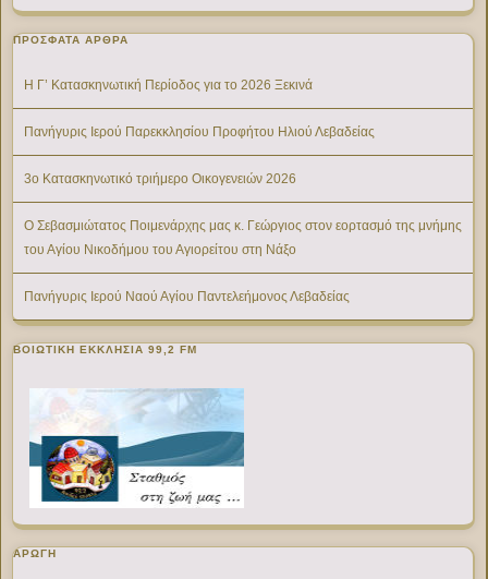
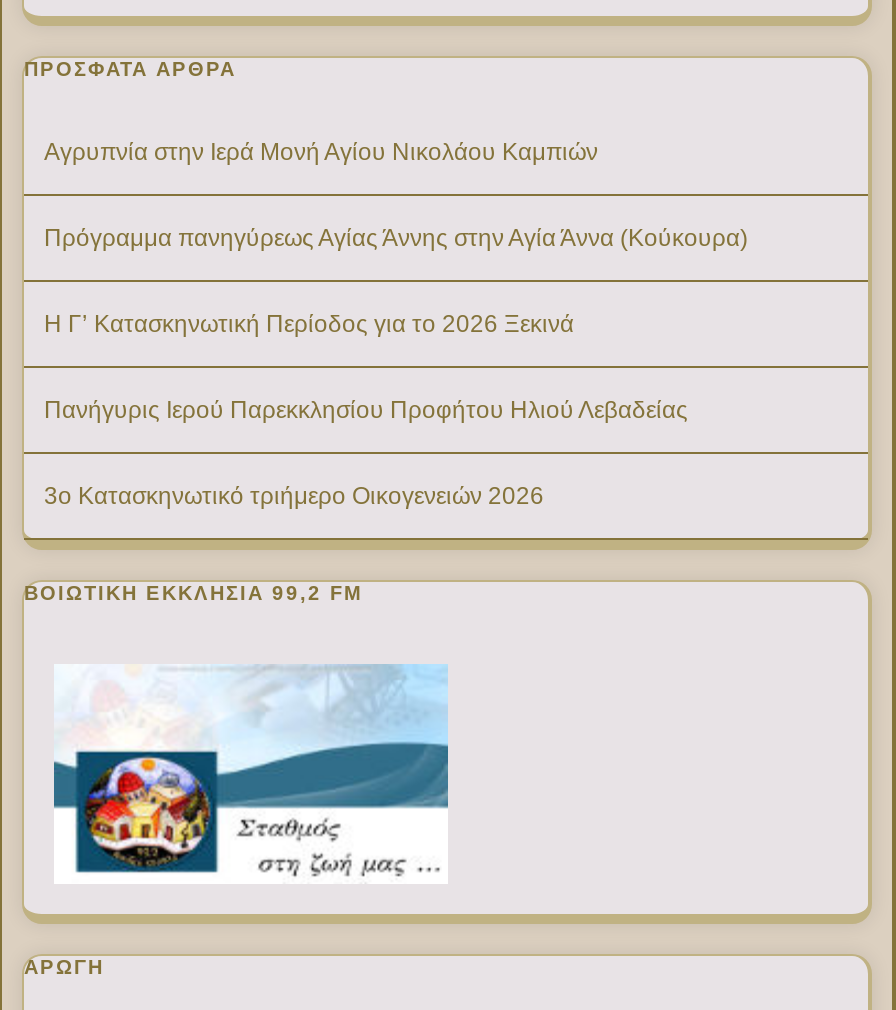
none -> [44,137,748,251] Αγρυπνία στην Ιερά Μονή Αγίου Νικολάου Καμπιών | Πρόγραμμα πανηγύρεως Αγίας Άννης στην Αγία Άννα (Κούκουρα)
moved [24,77,375,139] -> [44,309,688,423]: Η Γ’ Κατασκηνωτική Περίοδος για το 2026 Ξεκινά | Πανήγυρις Ιερού Παρεκκλησίου Προφήτου Ηλιού Λεβαδείας
[24,218,462,304] Ο Σεβασμιώτατος Ποιμενάρχης μας κ. Γεώργιος στον εορτασμό της μνήμης | του Αγίου Νικοδήμου του Αγιορείτου στη Νάξο | Πανήγυρις Ιερού Ναού Αγίου Παντελεήμονος Λεβαδείας -> none

